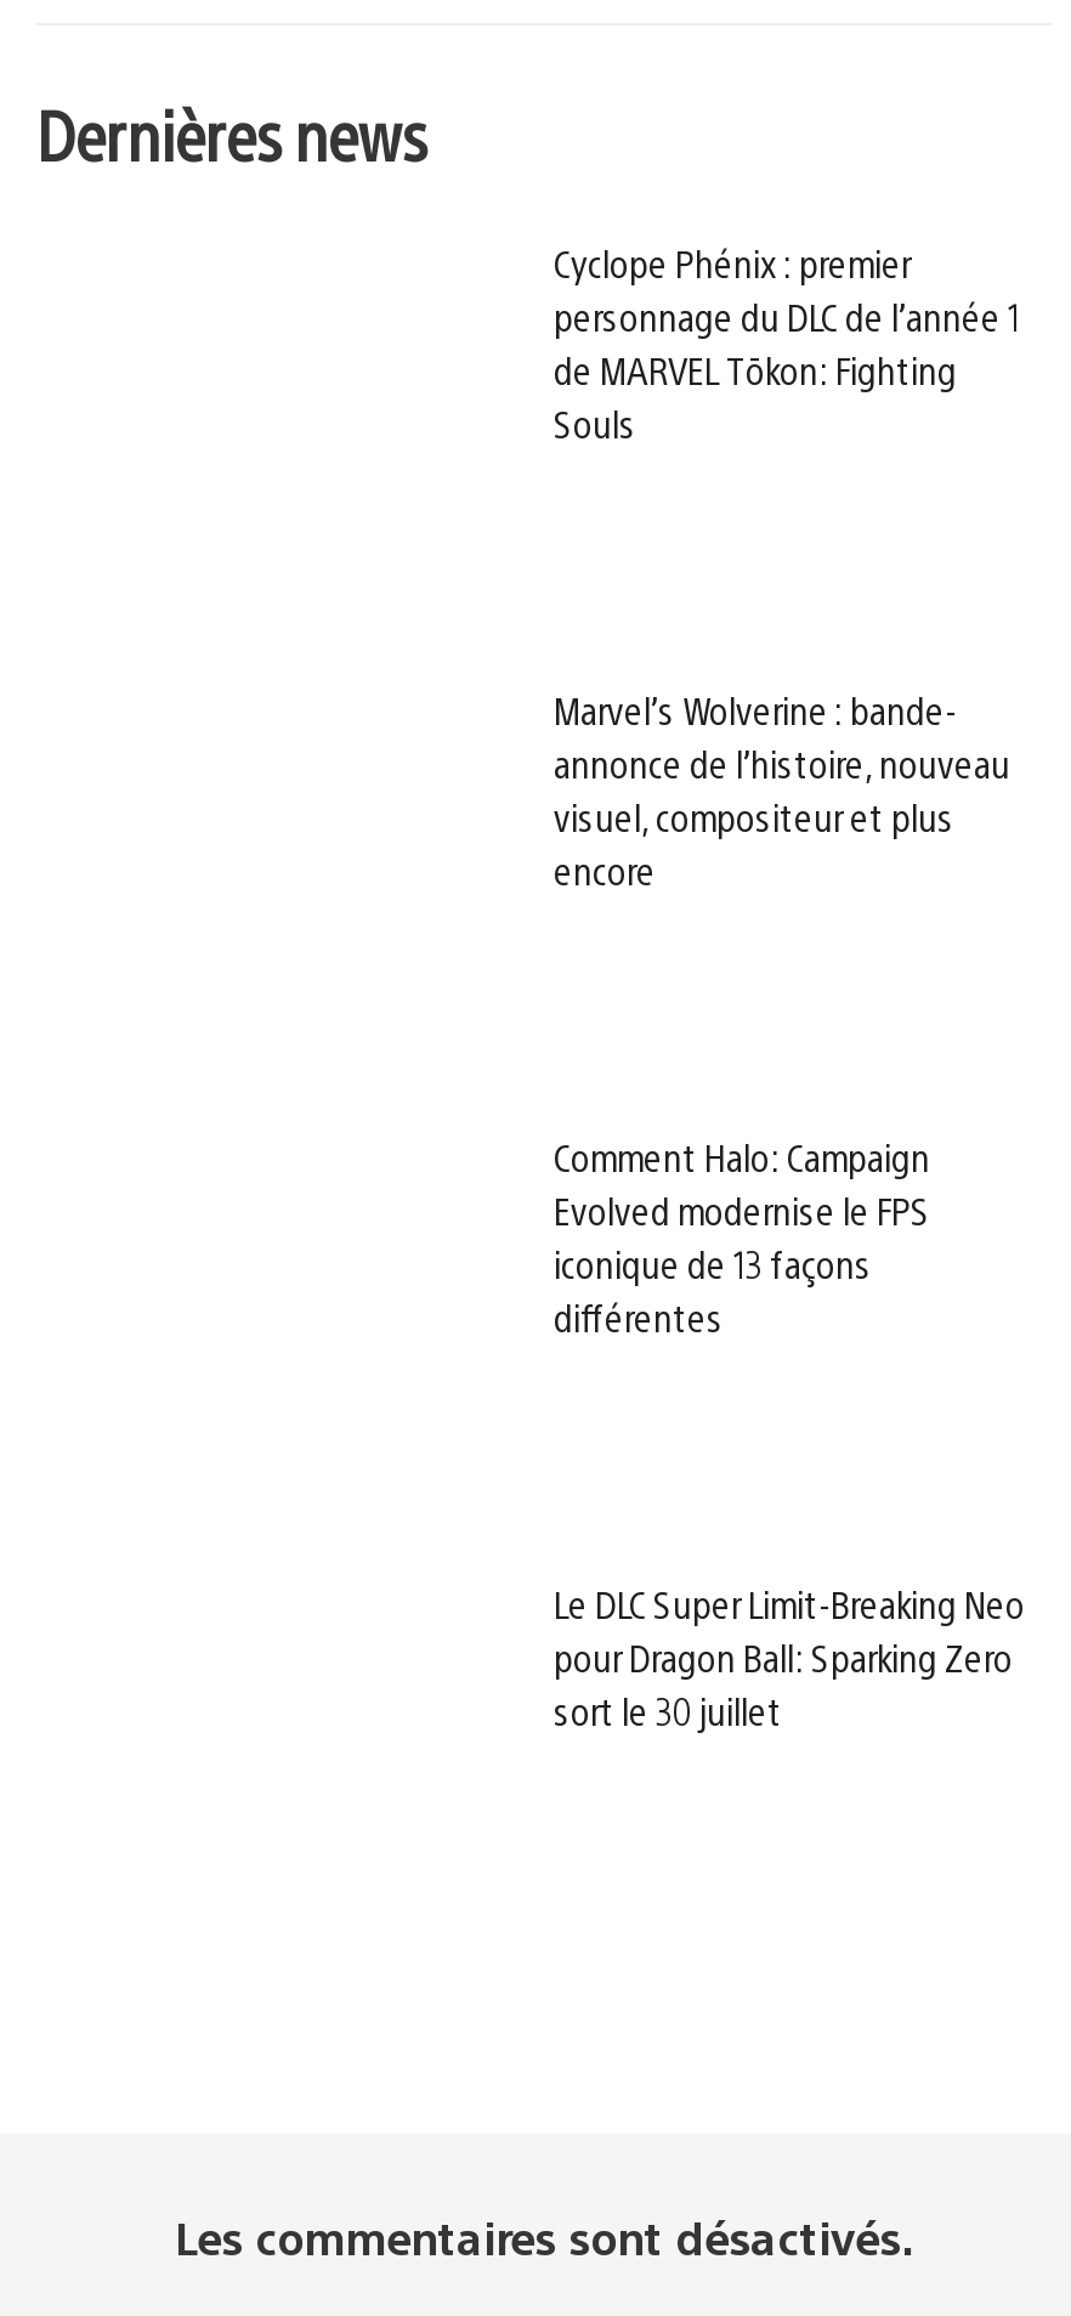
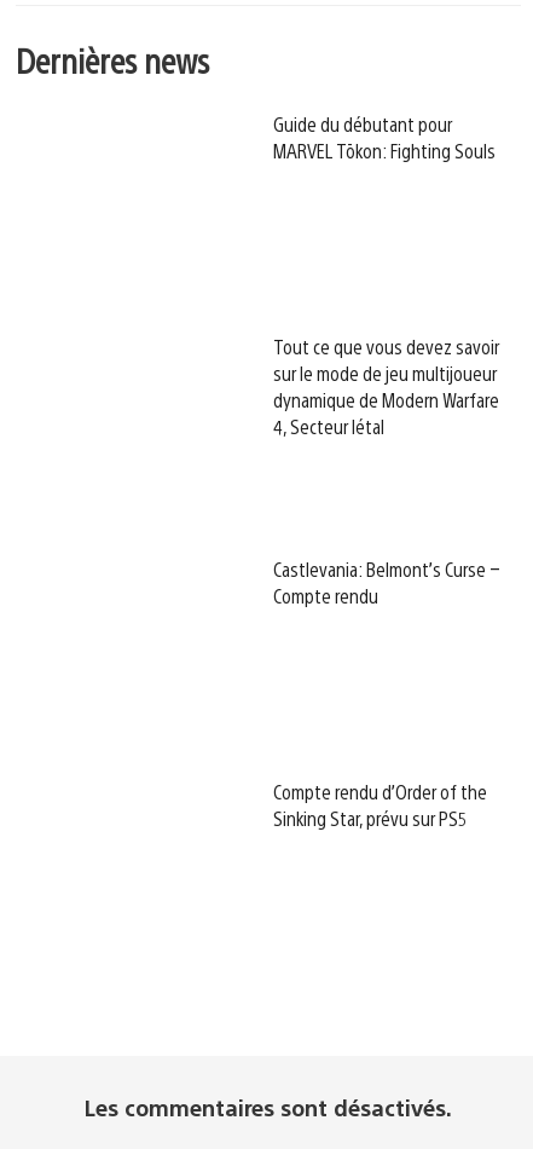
[554,237,1020,449] Cyclope Phénix : premier | personnage du DLC de l’année 1 | de MARVEL Tōkon: Fighting | Souls -> [273,112,496,164] Guide du débutant pour | MARVEL Tōkon: Fighting Souls
[554,684,1010,896] Marvel’s Wolverine : bande- | annonce de l’histoire, nouveau | visuel, compositeur et plus | encore -> [273,334,499,439] Tout ce que vous devez savoir | sur le mode de jeu multijoueur | dynamique de Modern Warfare | 4, Secteur létal
[554,1131,930,1342] Comment Halo: Campaign | Evolved modernise le FPS | iconique de 13 façons | différentes -> [273,557,500,609] Castlevania: Belmont’s Curse – | Compte rendu
[554,1578,1025,1736] Le DLC Super Limit-Breaking Neo | pour Dragon Ball: Sparking Zero | sort le 30 juillet -> [273,779,487,831] Compte rendu d’Order of the | Sinking Star, prévu sur PS5

